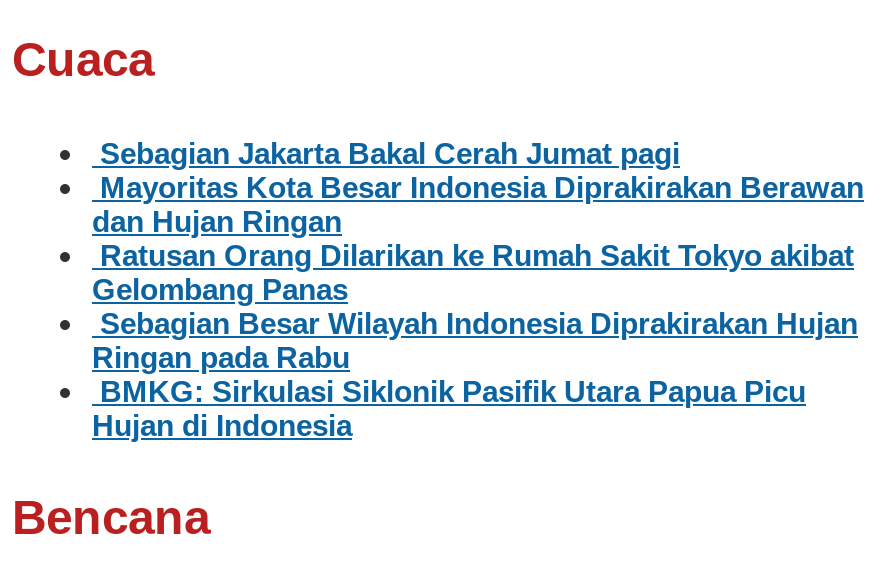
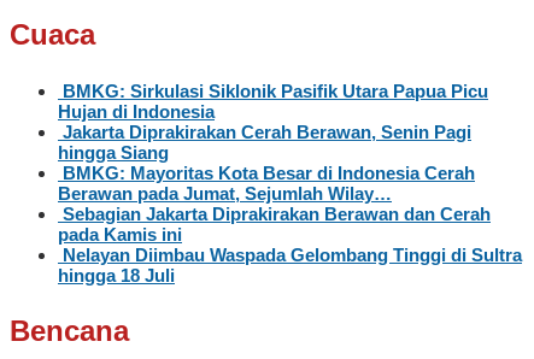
[92,136,864,374] Sebagian Jakarta Bakal Cerah Jumat pagi | Mayoritas Kota Besar Indonesia Diprakirakan Berawan | dan Hujan Ringan | Ratusan Orang Dilarikan ke Rumah Sakit Tokyo akibat | Gelombang Panas | Sebagian Besar Wilayah Indonesia Diprakirakan Hujan | Ringan pada Rabu -> none
moved [92,374,806,442] -> [58,81,488,122]: BMKG: Sirkulasi Siklonik Pasifik Utara Papua Picu | Hujan di Indonesia
none -> [58,122,522,286] Jakarta Diprakirakan Cerah Berawan, Senin Pagi | hingga Siang | BMKG: Mayoritas Kota Besar di Indonesia Cerah | Berawan pada Jumat, Sejumlah Wilay… | Sebagian Jakarta Diprakirakan Berawan dan Cerah | pada Kamis ini | Nelayan Diimbau Waspada Gelombang Tinggi di Sultra | hingga 18 Juli

